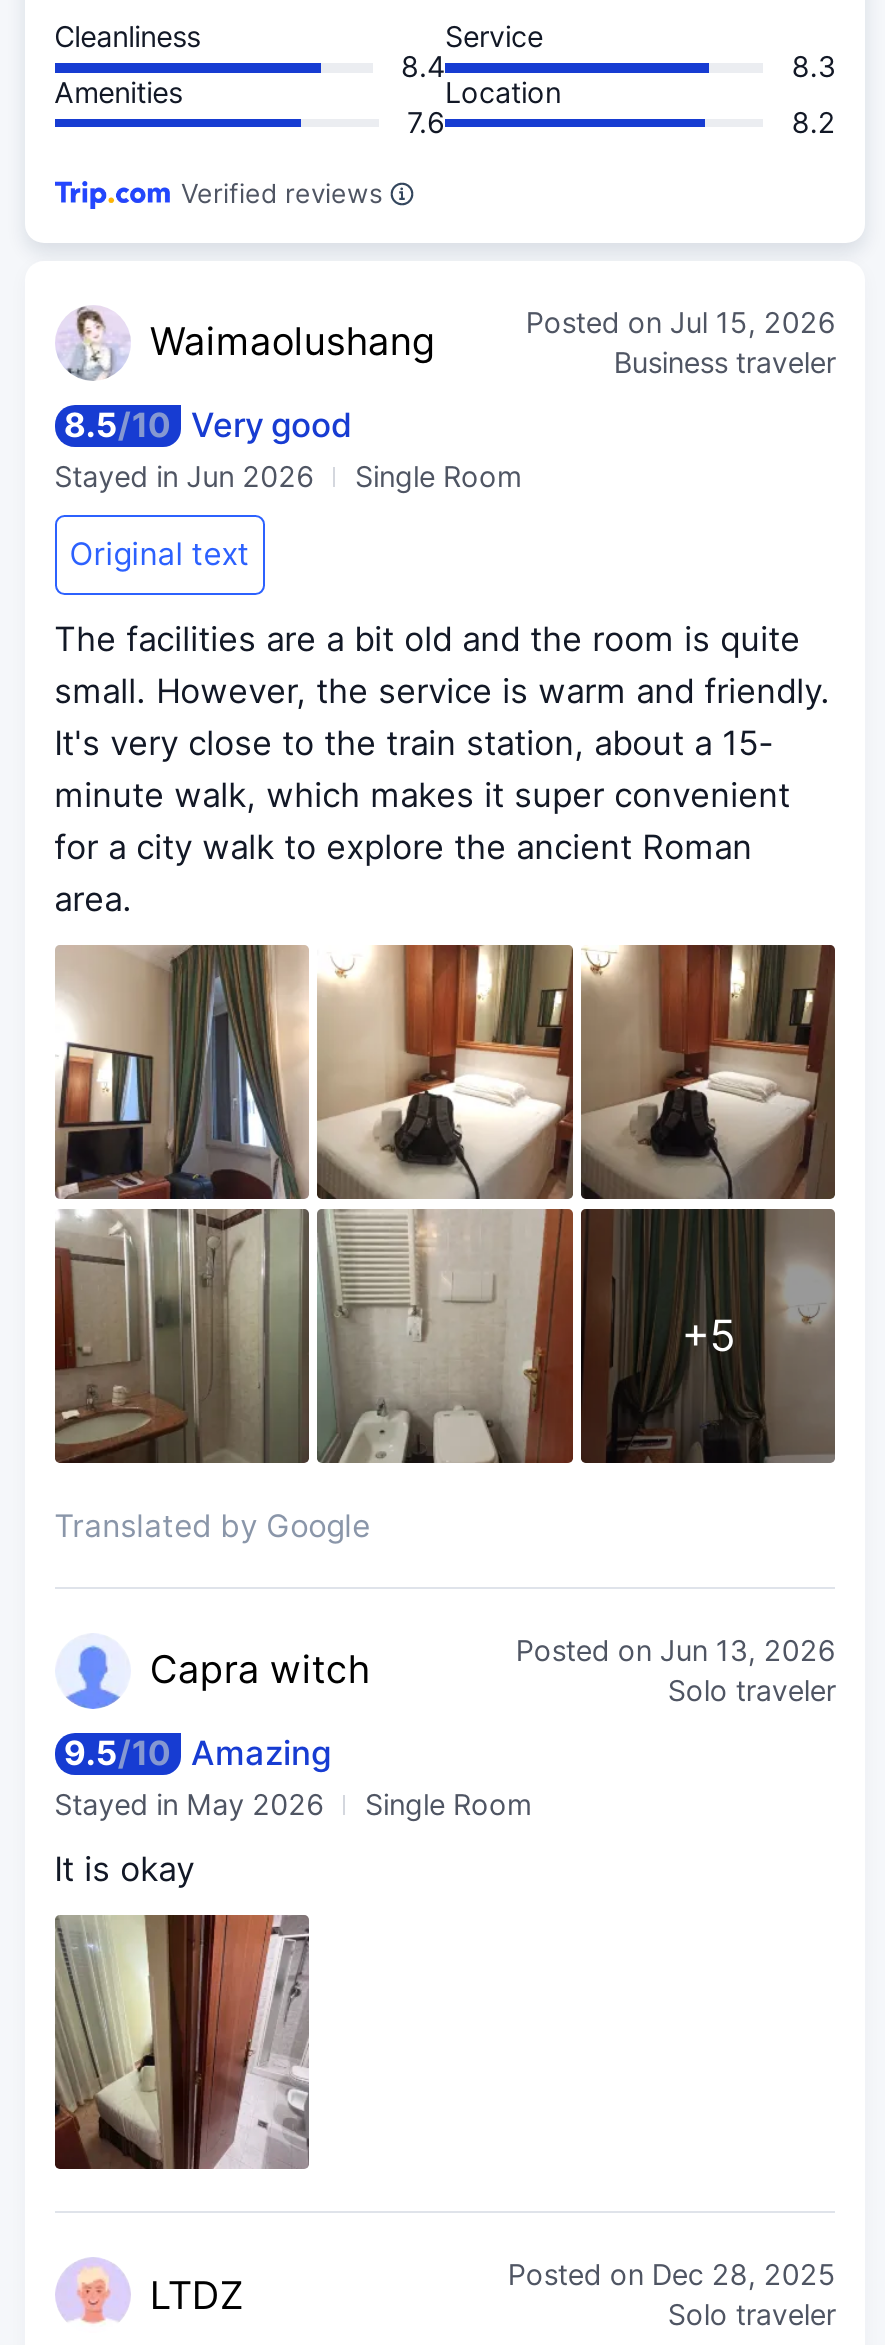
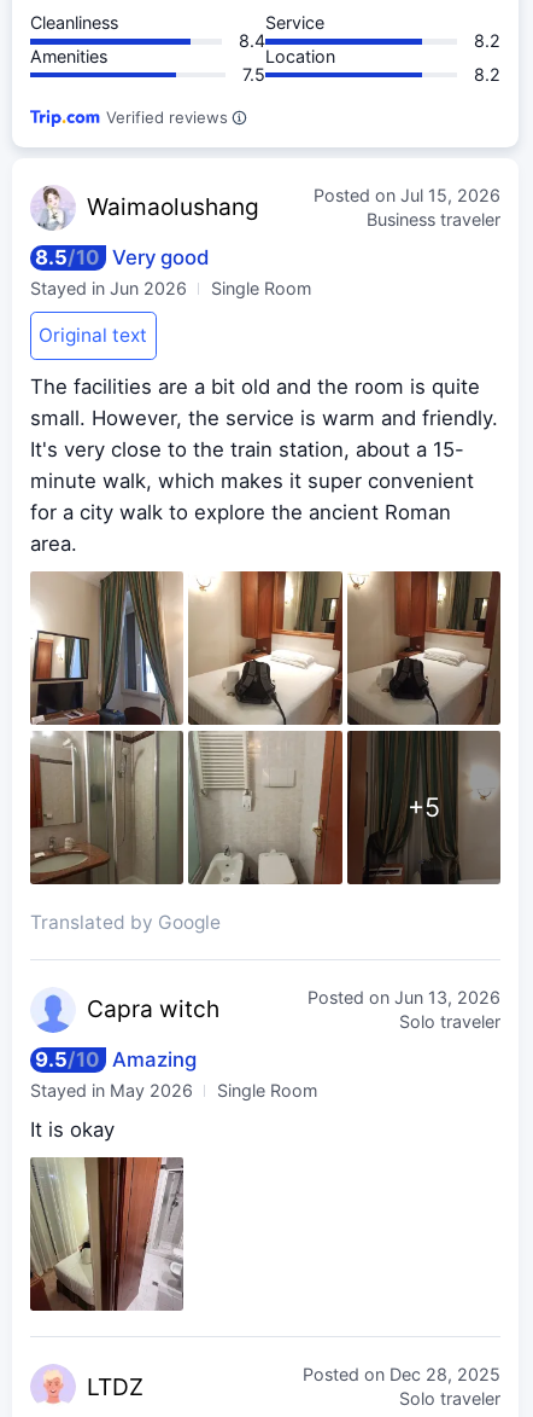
[792,50,836,84] 8.3 -> [474,31,501,51] 8.2
[407,105,445,139] 7.6 -> [242,64,265,85] 7.5

